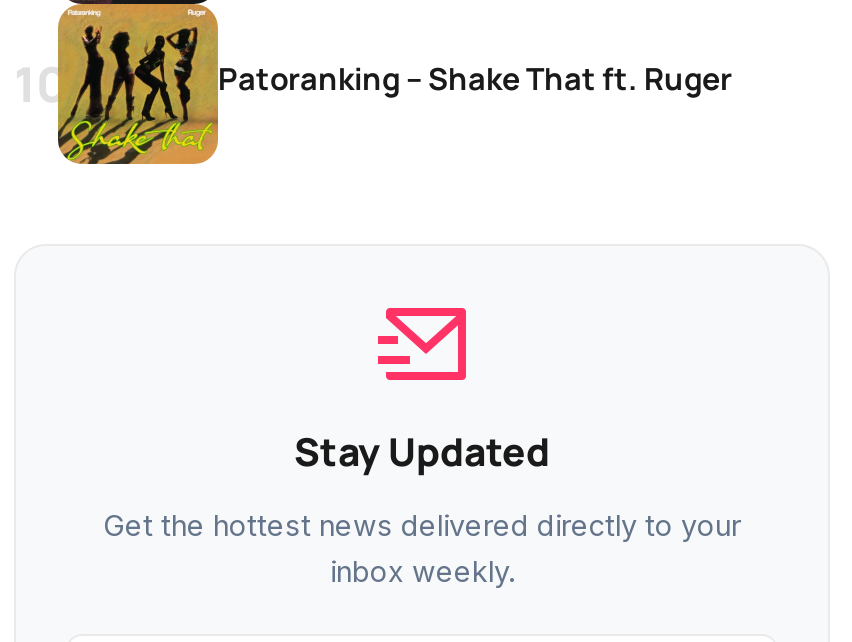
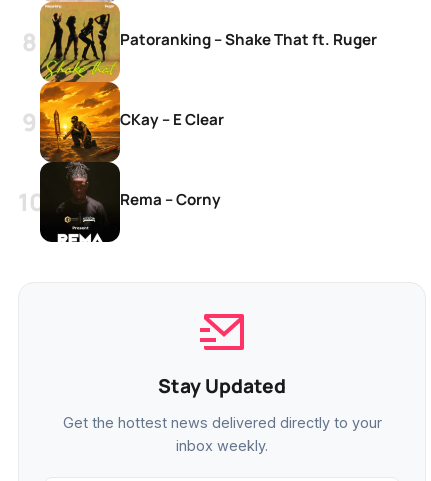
none -> [39,81,224,243] [image] | CKay – E Clear
none -> [120,189,221,210] Rema – Corny

